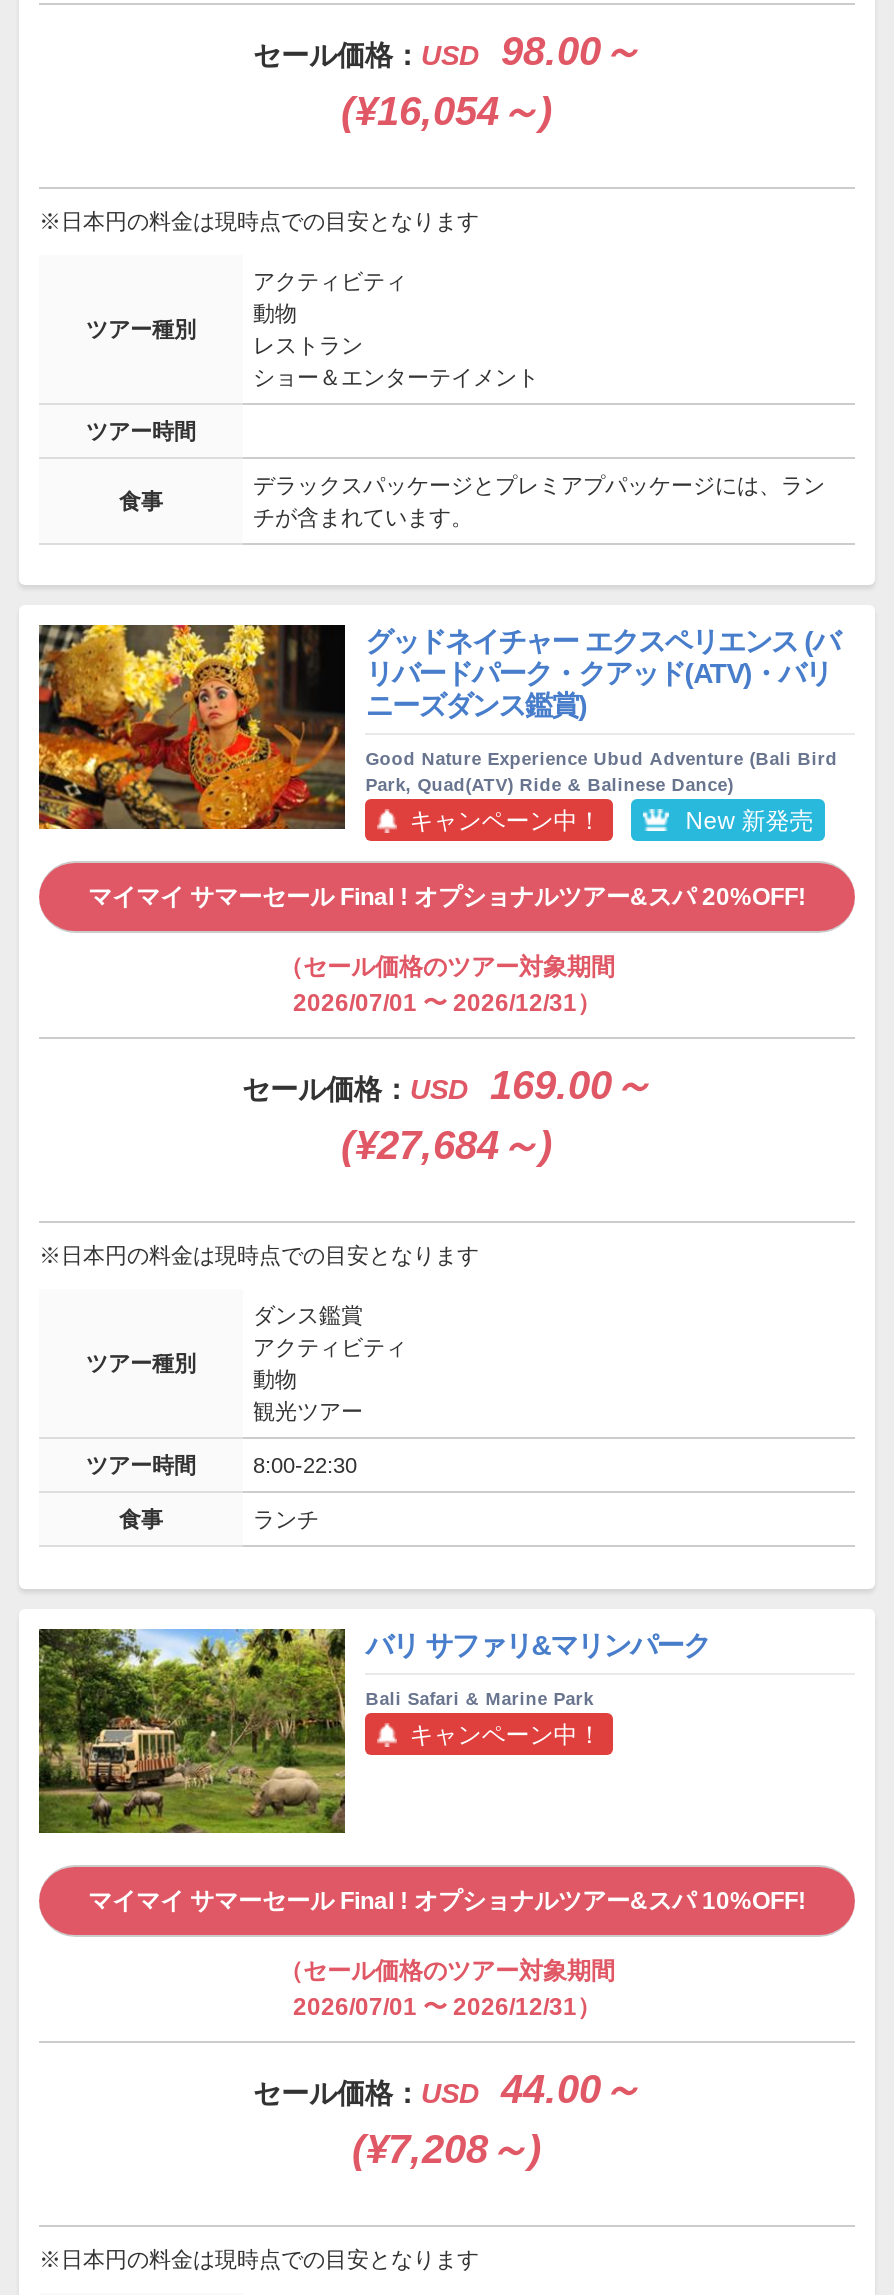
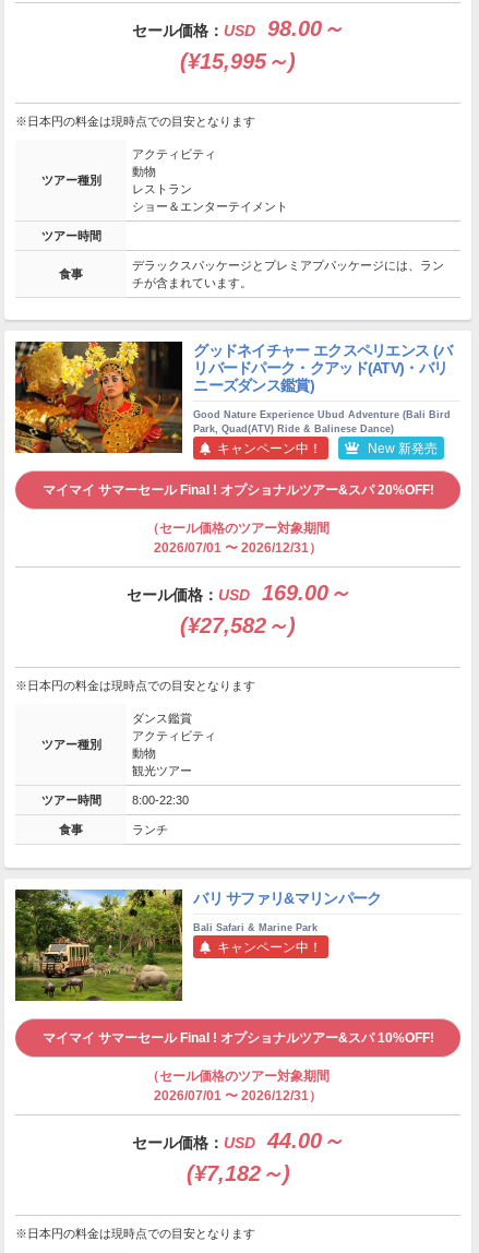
[341,88,553,132] (¥16,054～) -> [180,49,296,73] (¥15,995～)
[341,1124,553,1168] (¥27,684～) -> [180,614,296,638] (¥27,582～)
[352,2127,542,2171] (¥7,208～) -> [186,1161,290,1185] (¥7,182～)

